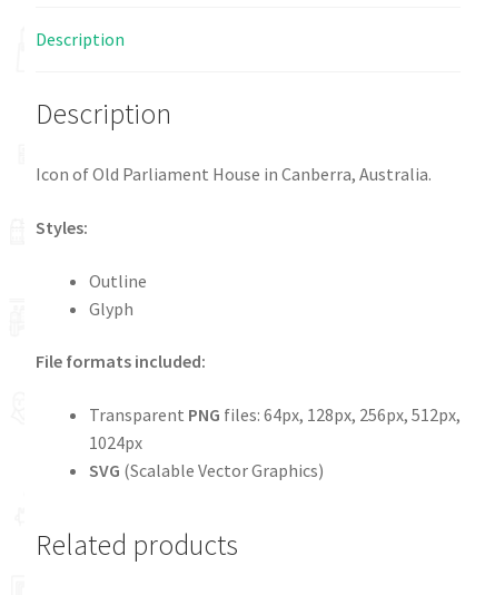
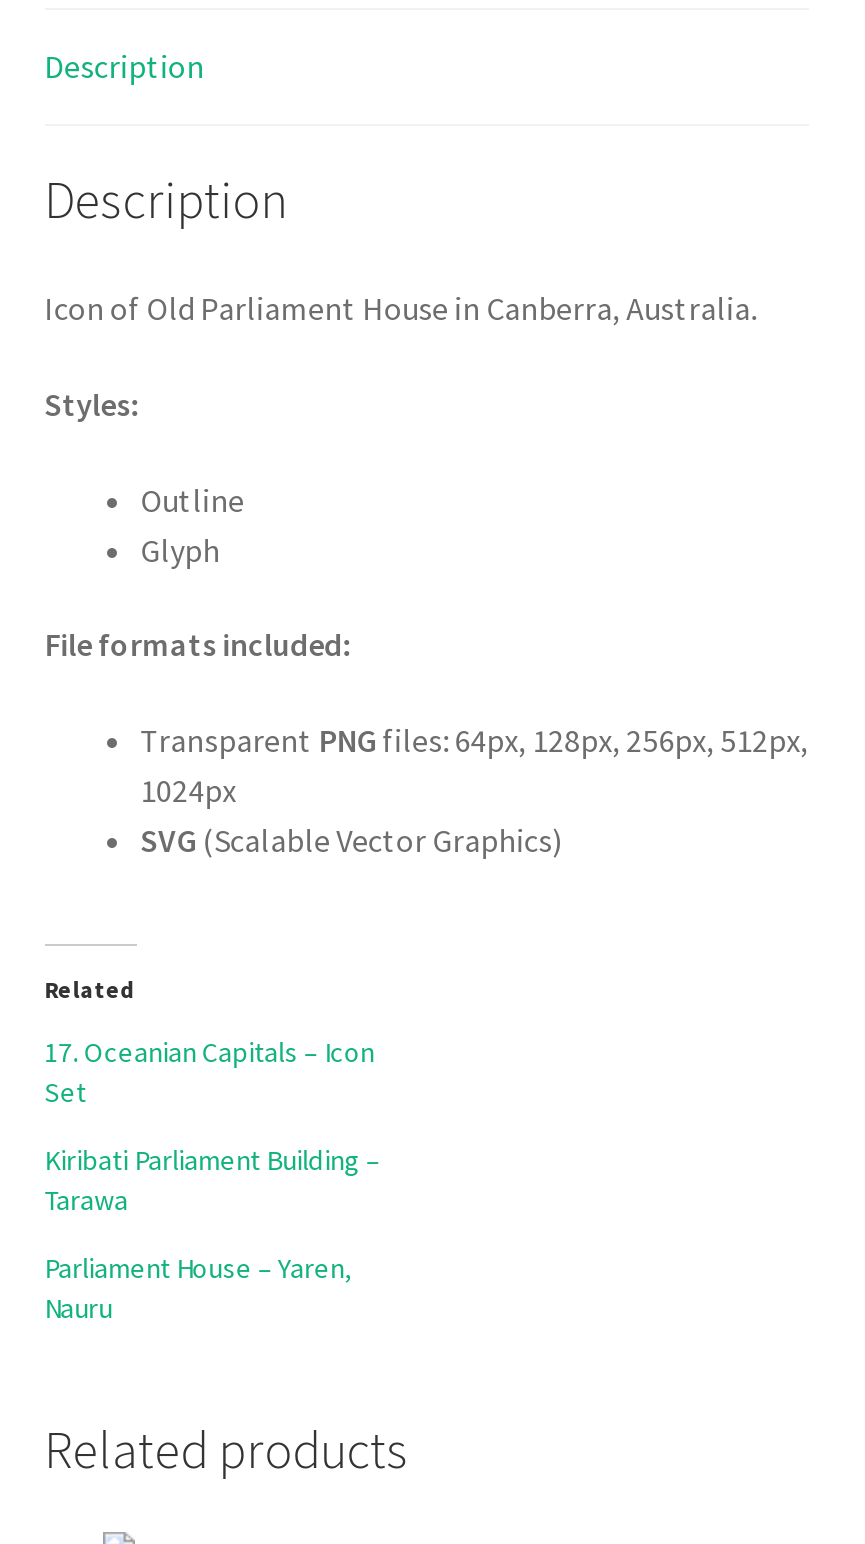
none -> [44,973,380,1325] Related | 17. Oceanian Capitals – Icon | Set | Kiribati Parliament Building – | Tarawa | Parliament House – Yaren, | Nauru

